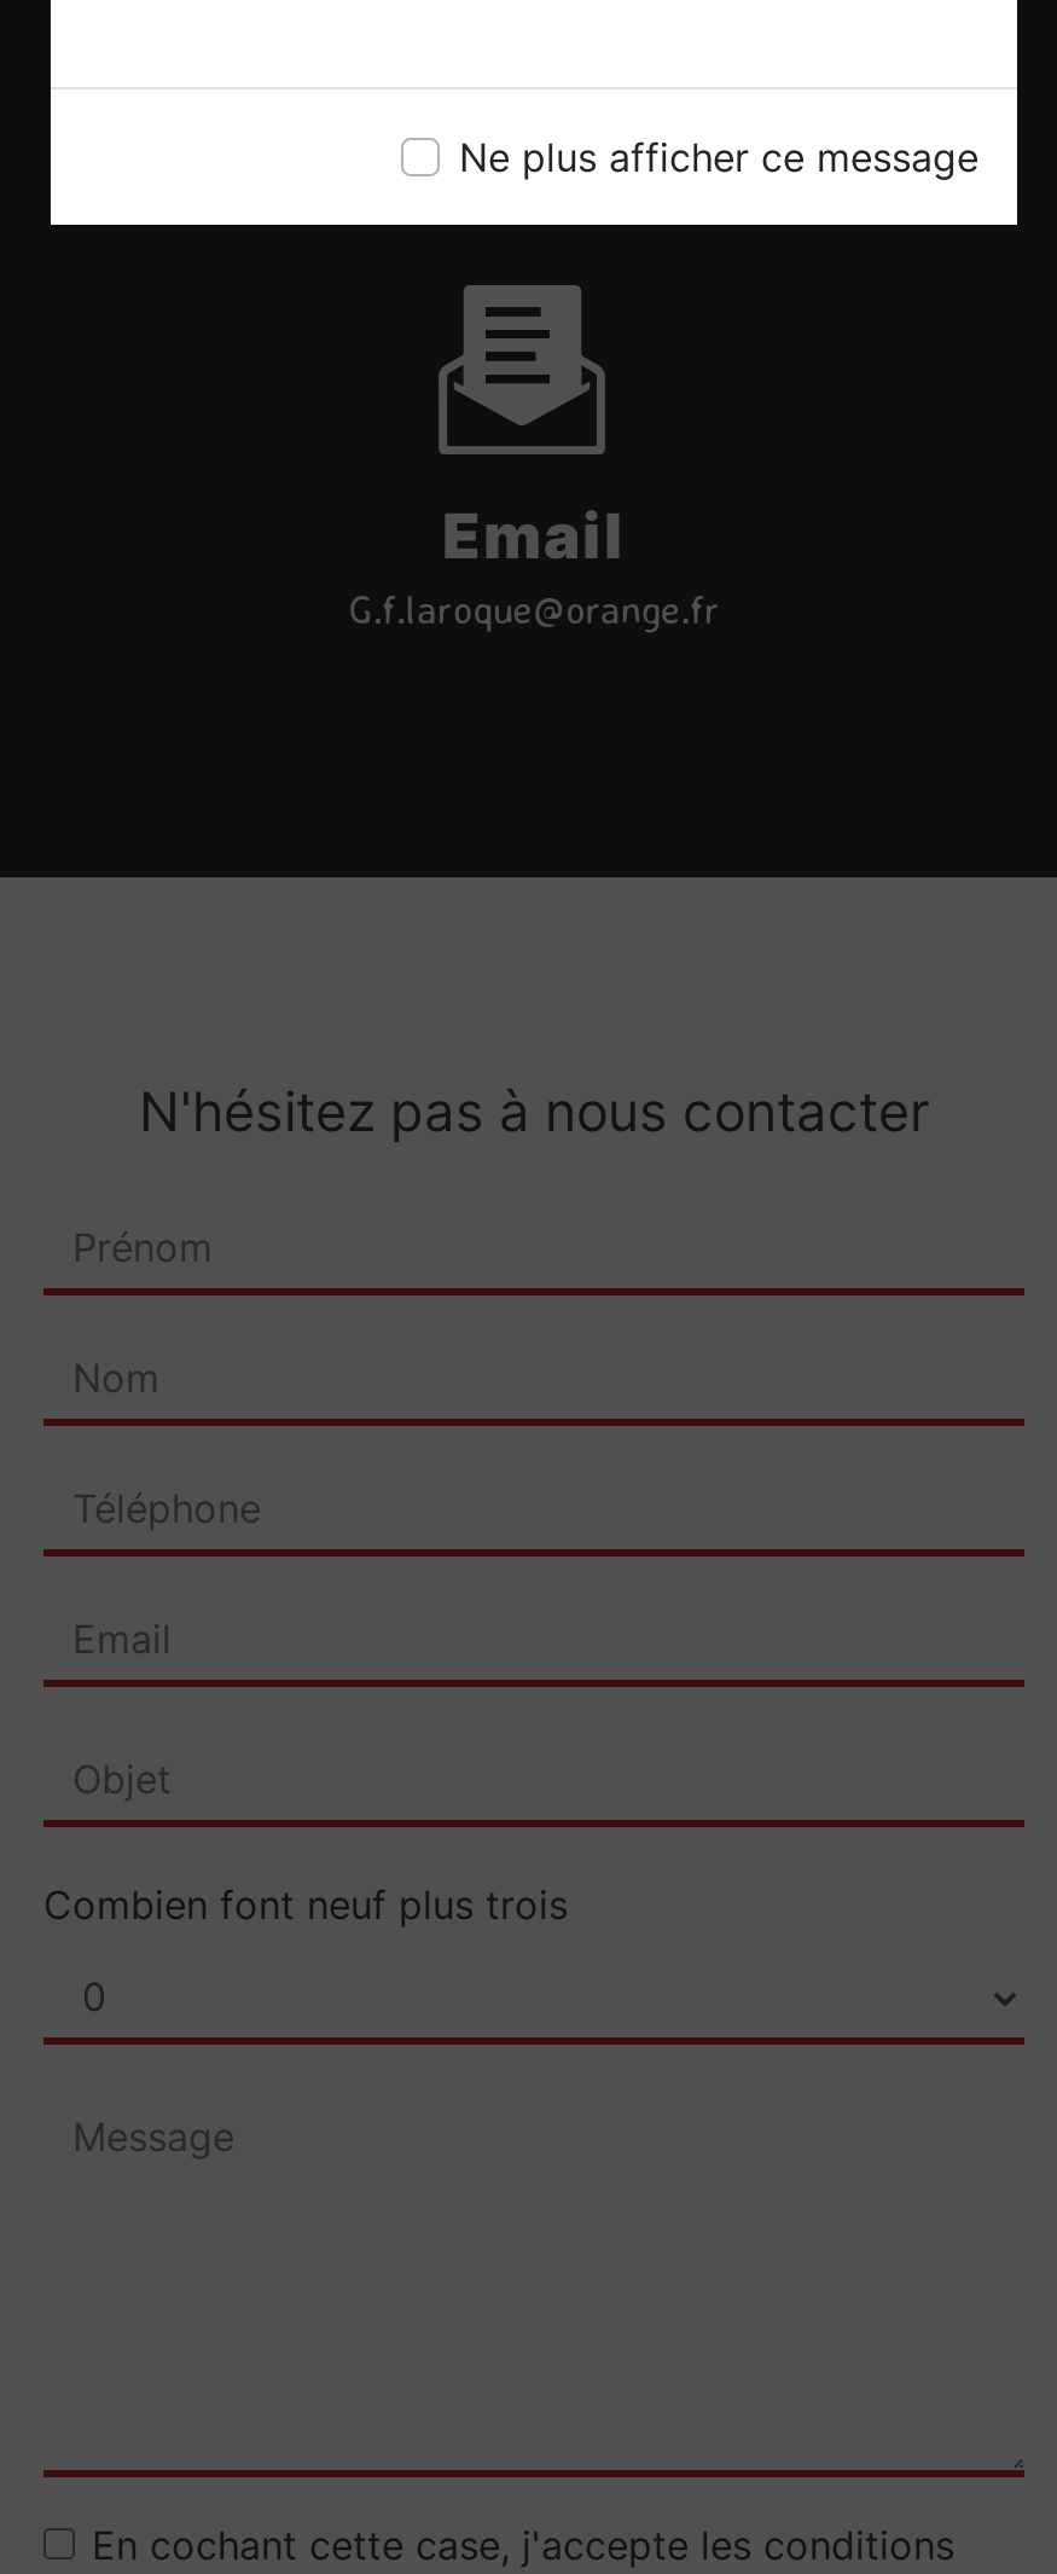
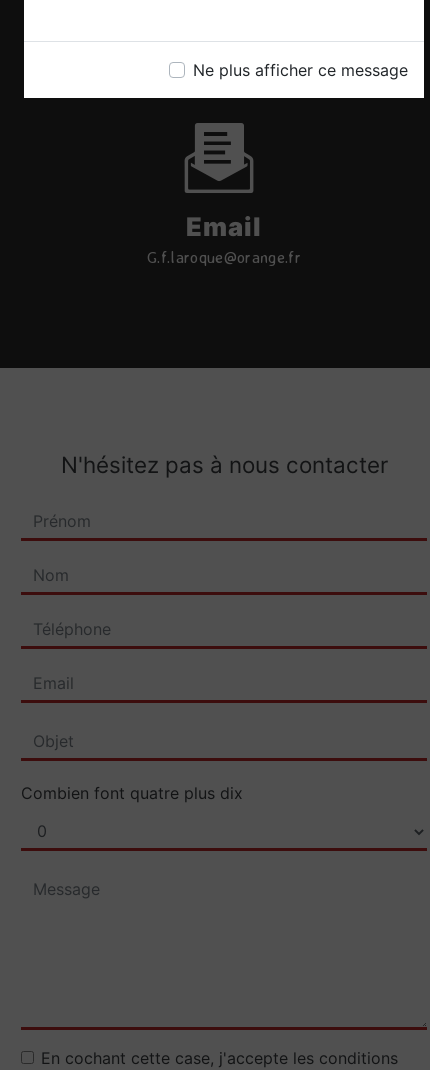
[43,1881,568,1930] Combien font neuf plus trois -> [21,783,243,803] Combien font quatre plus dix

